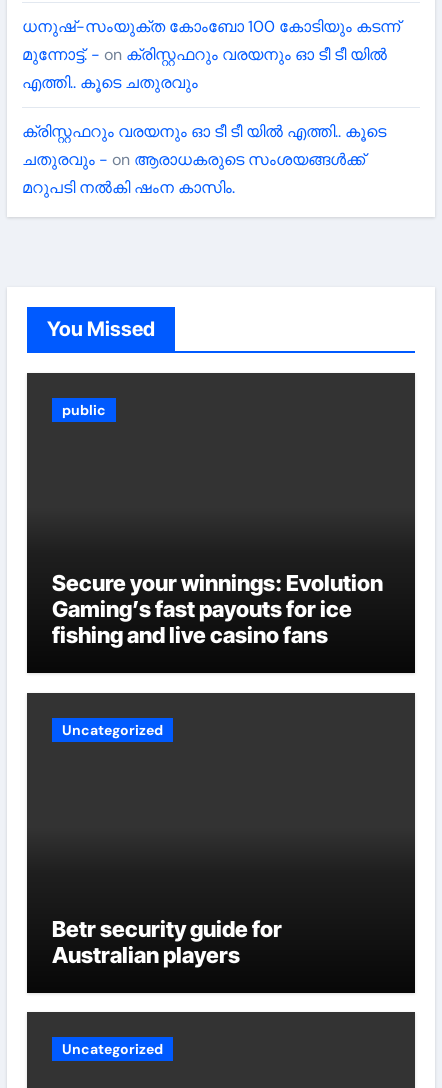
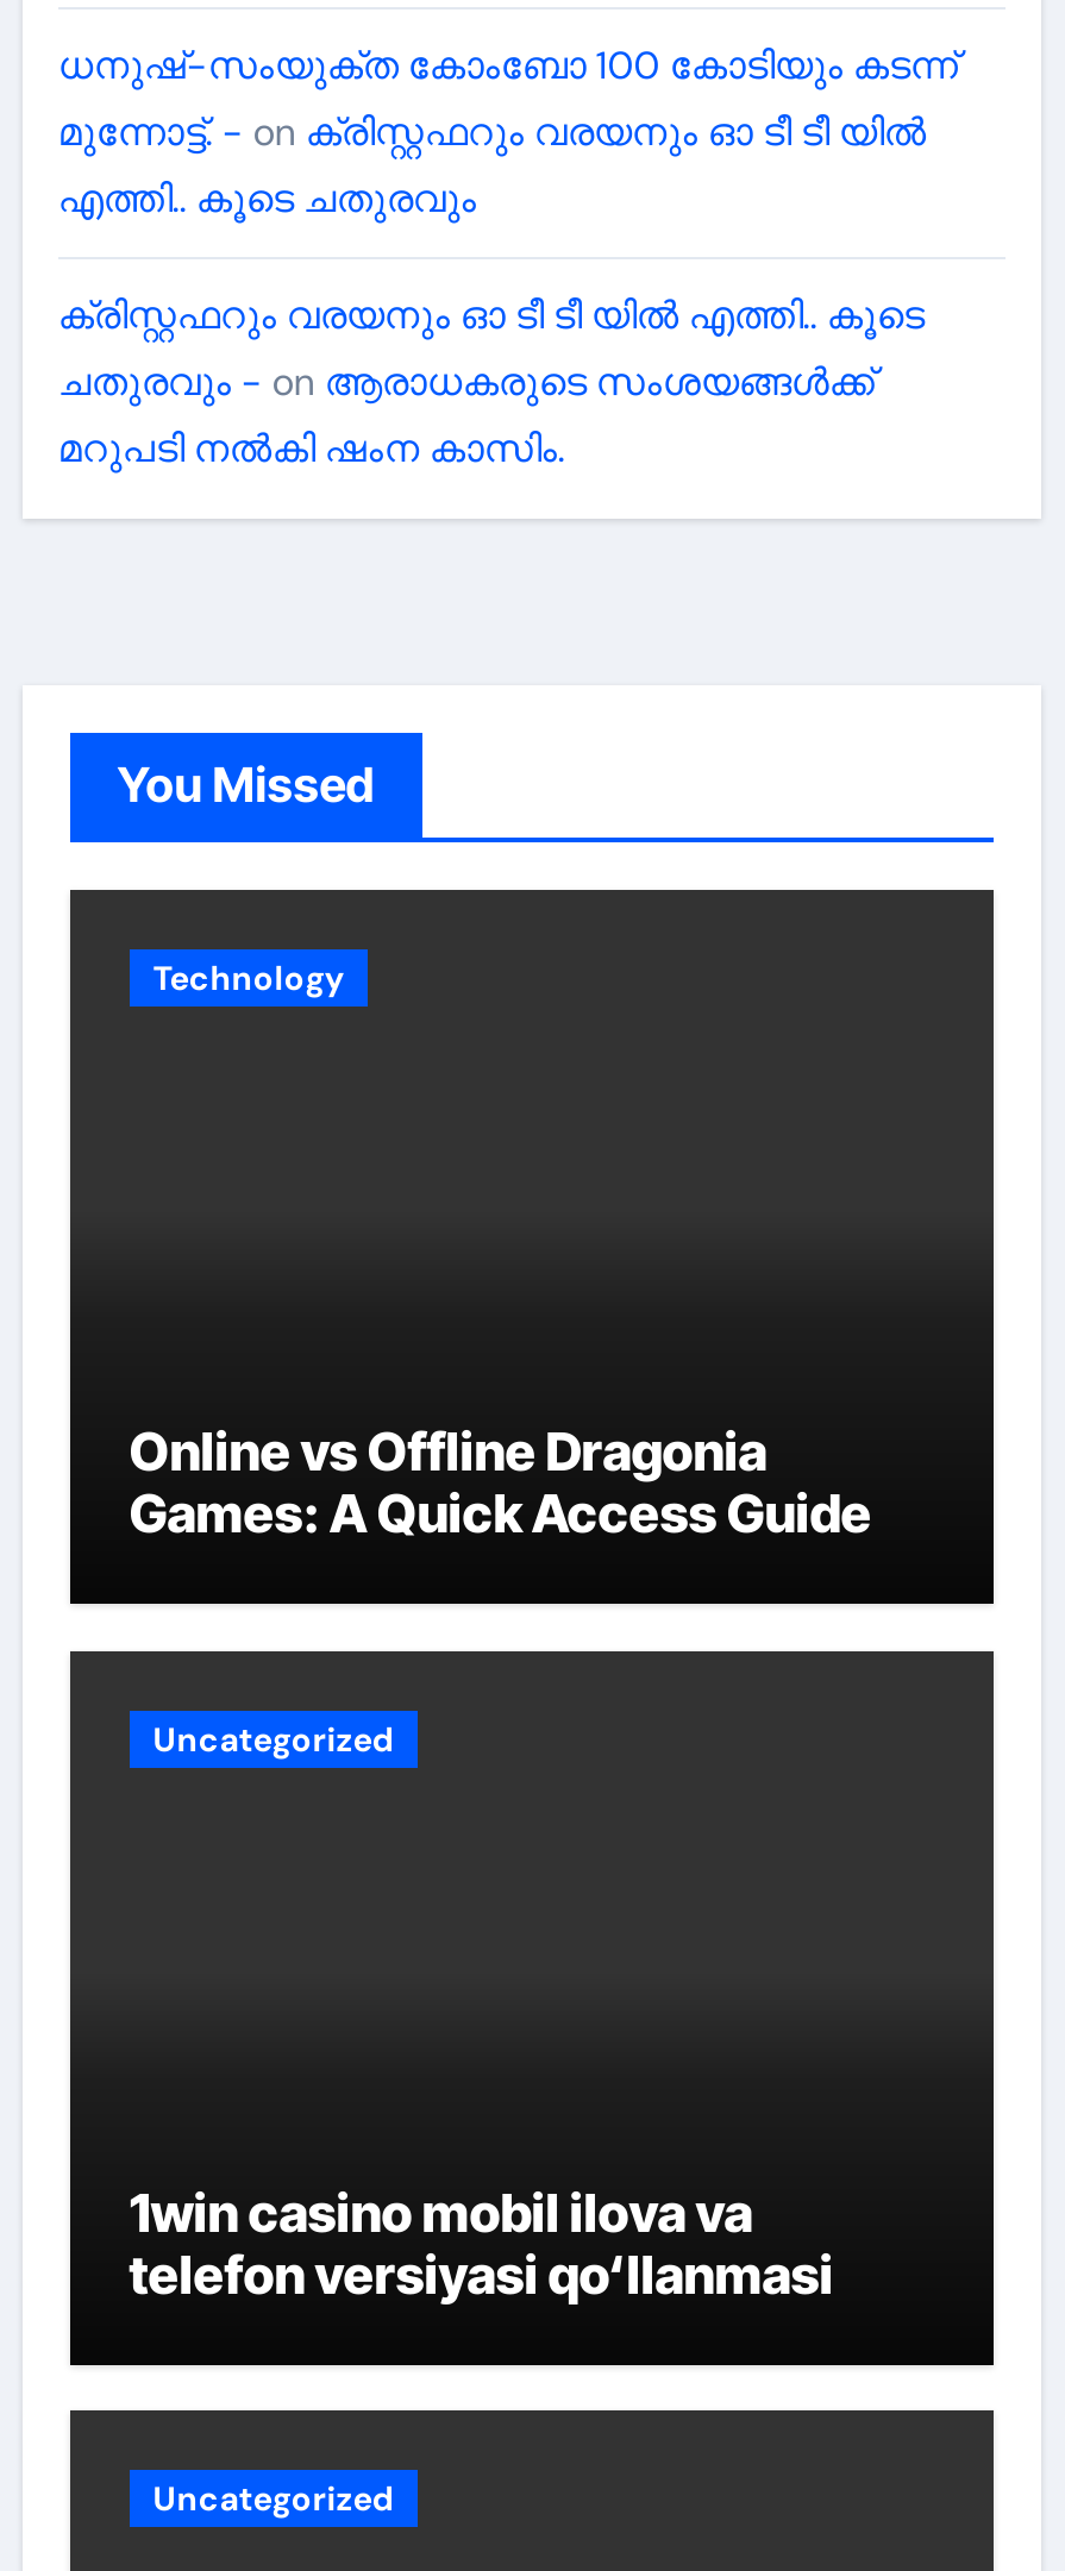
[62,401,106,419] public -> [153,957,343,999] Technology
[52,570,383,648] Secure your winnings: Evolution | Gaming’s fast payouts for ice | fishing and live casino fans -> [129,1421,872,1544] Online vs Offline Dragonia | Games: A Quick Access Guide
[52,915,282,967] Betr security guide for | Australian players -> [129,2181,834,2305] 1win casino mobil ilova va | telefon versiyasi qo‘llanmasi

